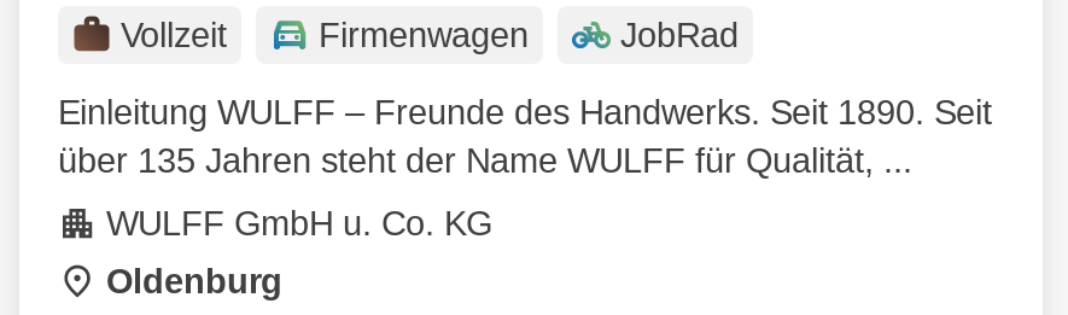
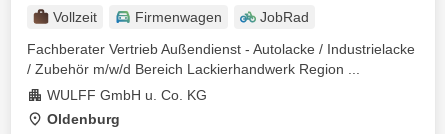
[58,93,992,180] Einleitung WULFF – Freunde des Handwerks. Seit 1890. Seit | über 135 Jahren steht der Name WULFF für Qualität, ... -> [27,41,415,77] Fachberater Vertrieb Außendienst - Autolacke / Industrielacke | / Zubehör m/w/d Bereich Lackierhandwerk Region ...

